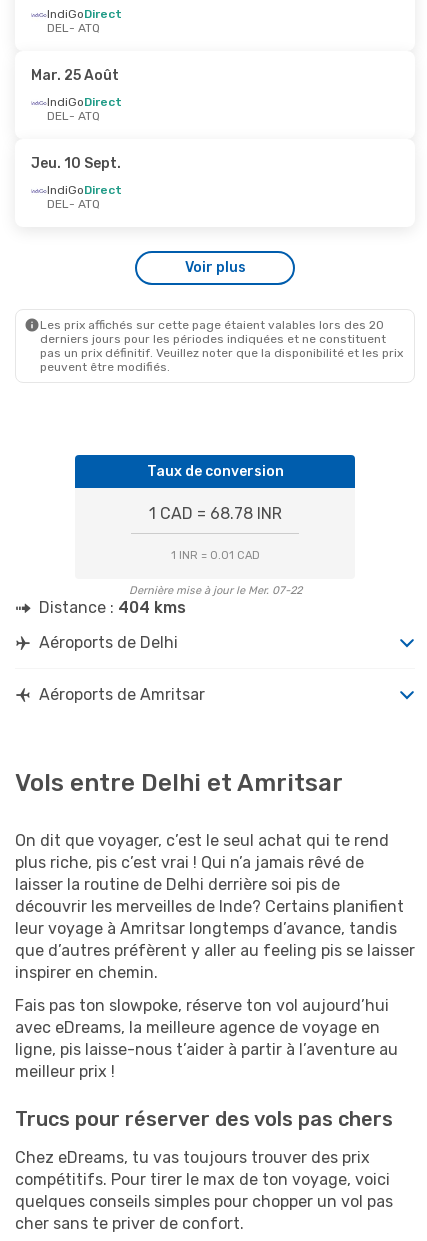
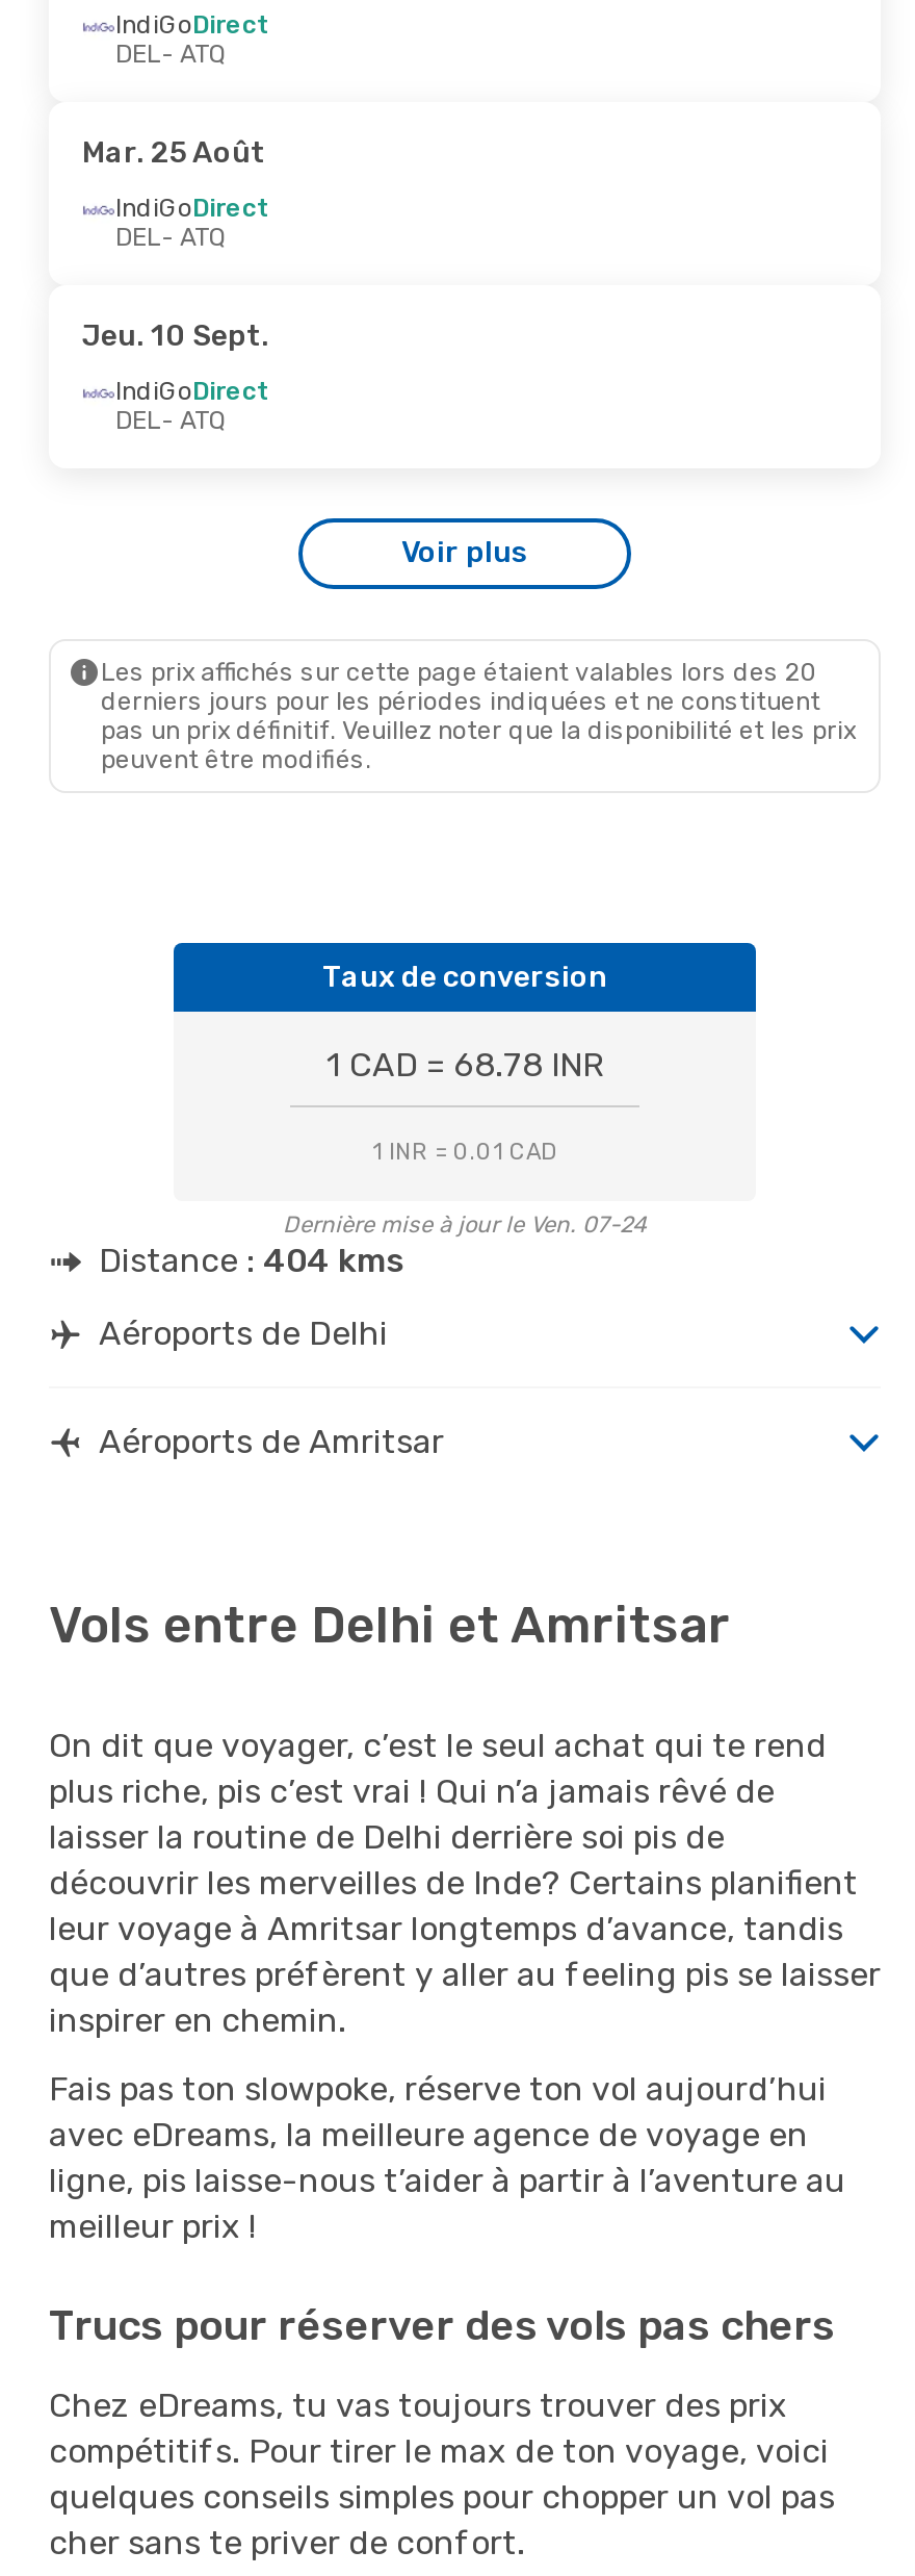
[128,584,301,597] Dernière mise à jour le Mer. 07-22 -> [283,1211,647,1238] Dernière mise à jour le Ven. 07-24

